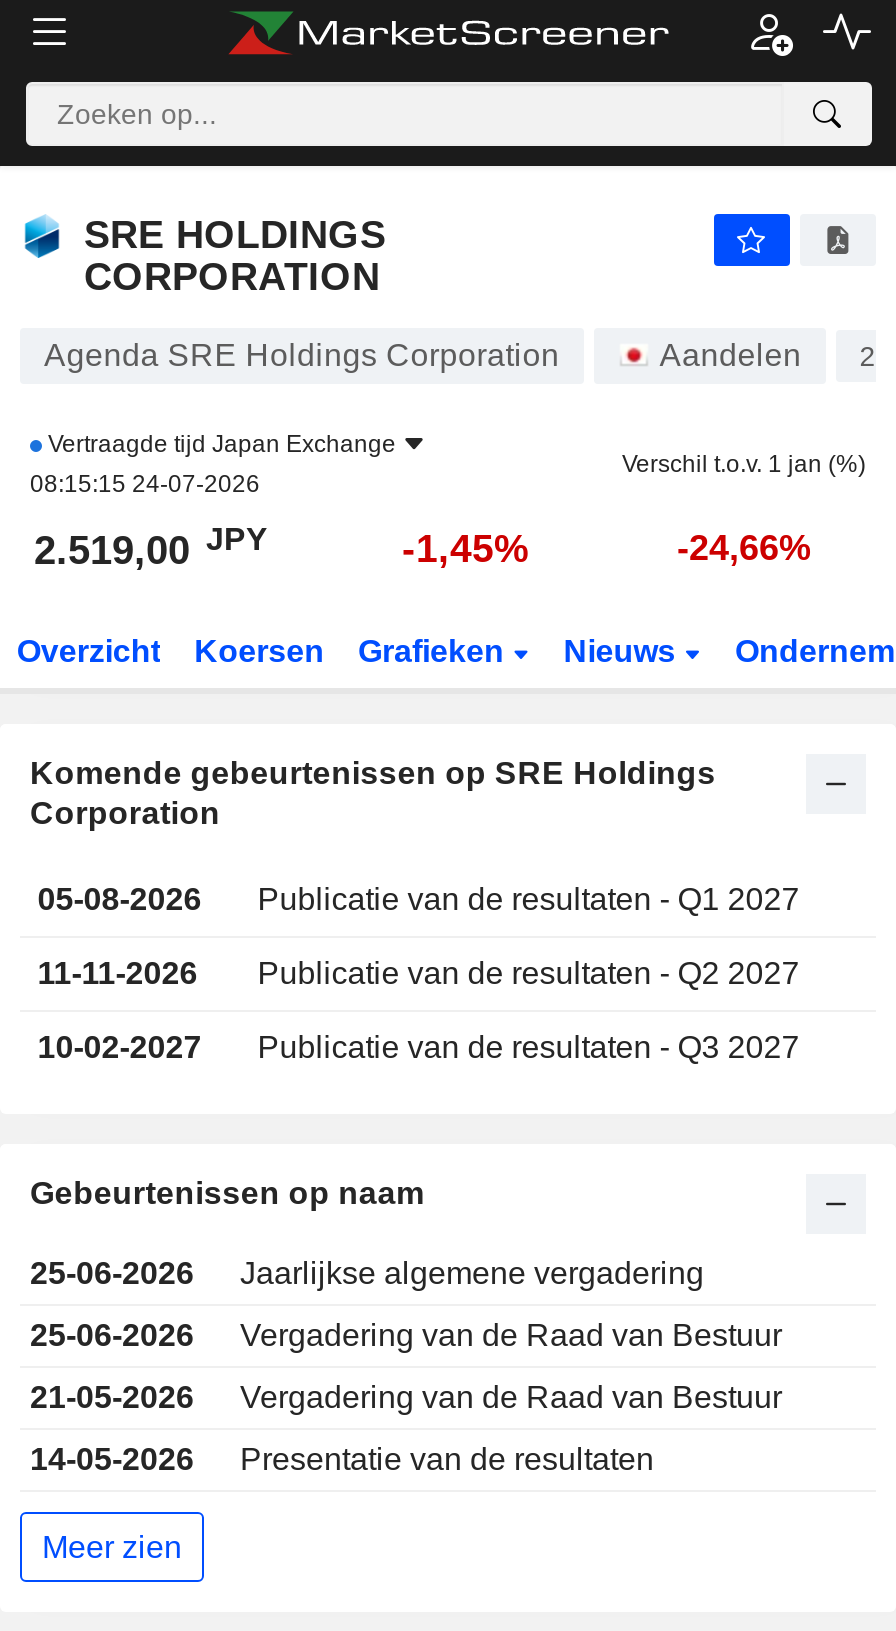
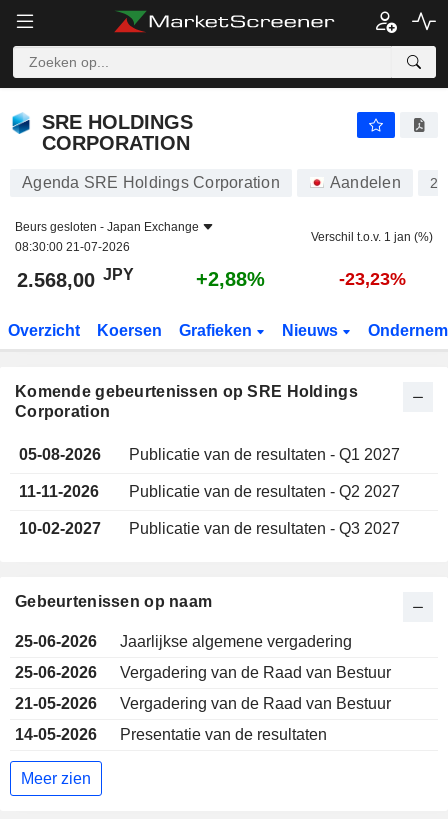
[30,430,396,498] Vertraagde tijd Japan Exchange | 08:15:15 24-07-2026 -> [15,220,199,254] Beurs gesloten - Japan Exchange | 08:30:00 21-07-2026
[34,521,268,572] 2.519,00 JPY -> [17,265,134,291] 2.568,00 JPY
[402,526,530,570] -1,45% -> [196,268,265,290] +2,88%
[677,528,811,568] -24,66% -> [338,269,405,289] -23,23%

